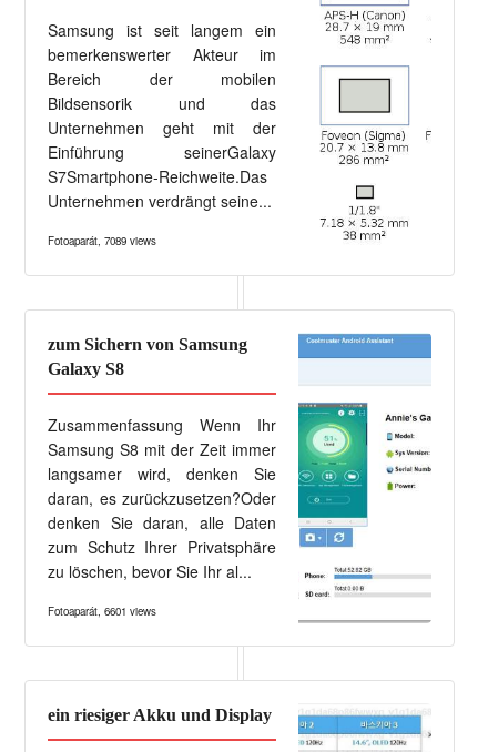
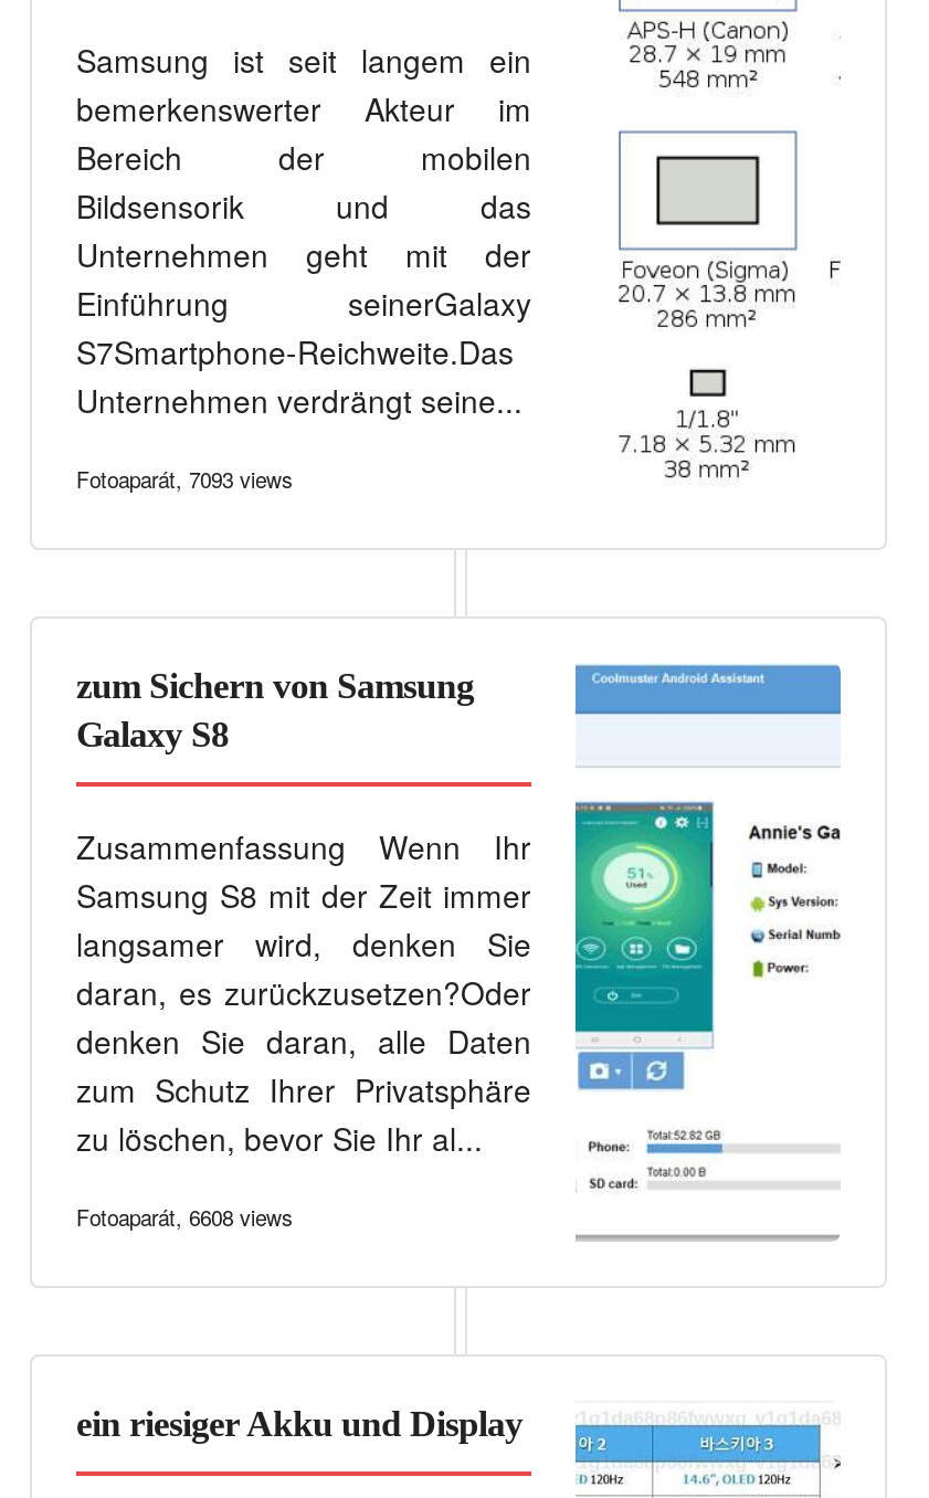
[48,233,156,248] Fotoaparát, 7089 views -> [76,464,293,494] Fotoaparát, 7093 views
[48,604,156,619] Fotoaparát, 6601 views -> [76,1202,293,1233] Fotoaparát, 6608 views

